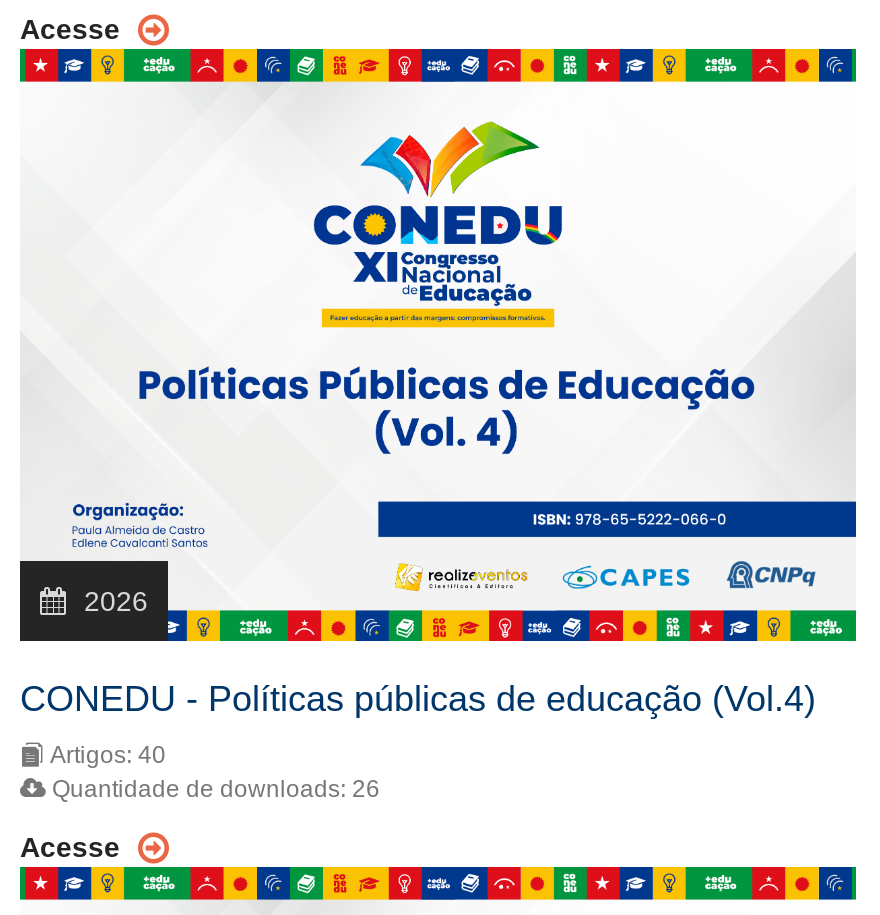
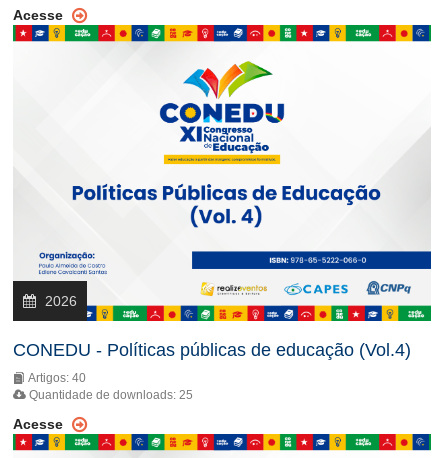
[46,774,380,802] Quantidade de downloads: 26 -> [26,388,193,402] Quantidade de downloads: 25

